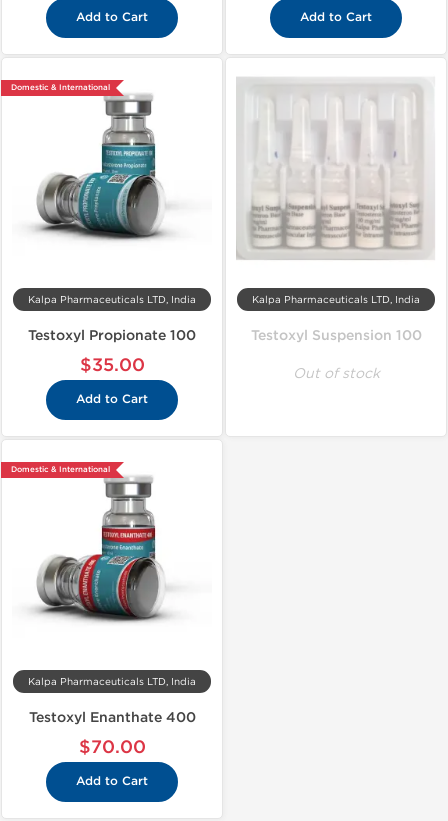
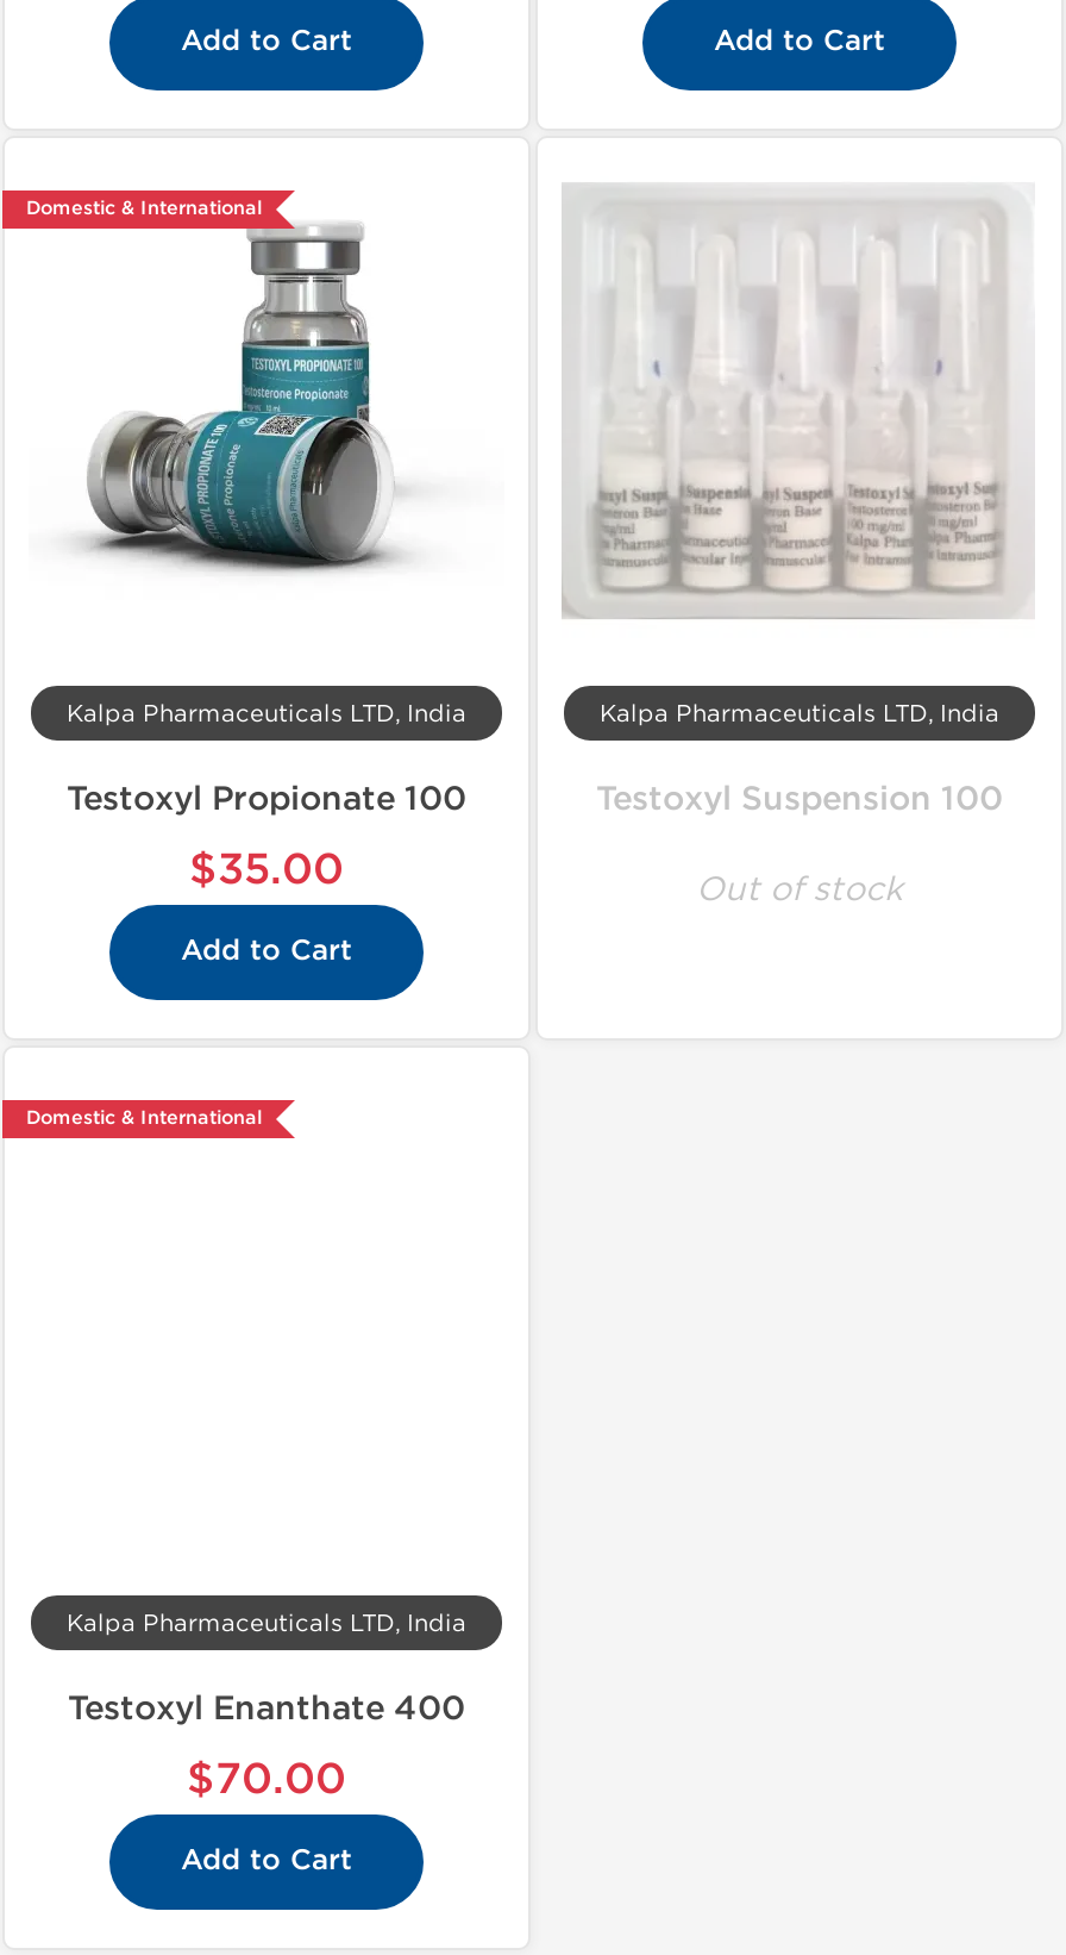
[33,476,171,623] [image] -> none

